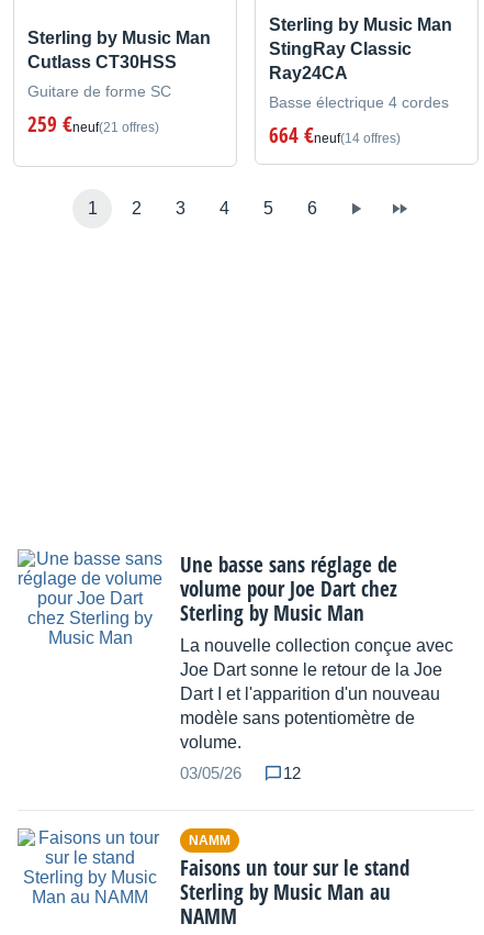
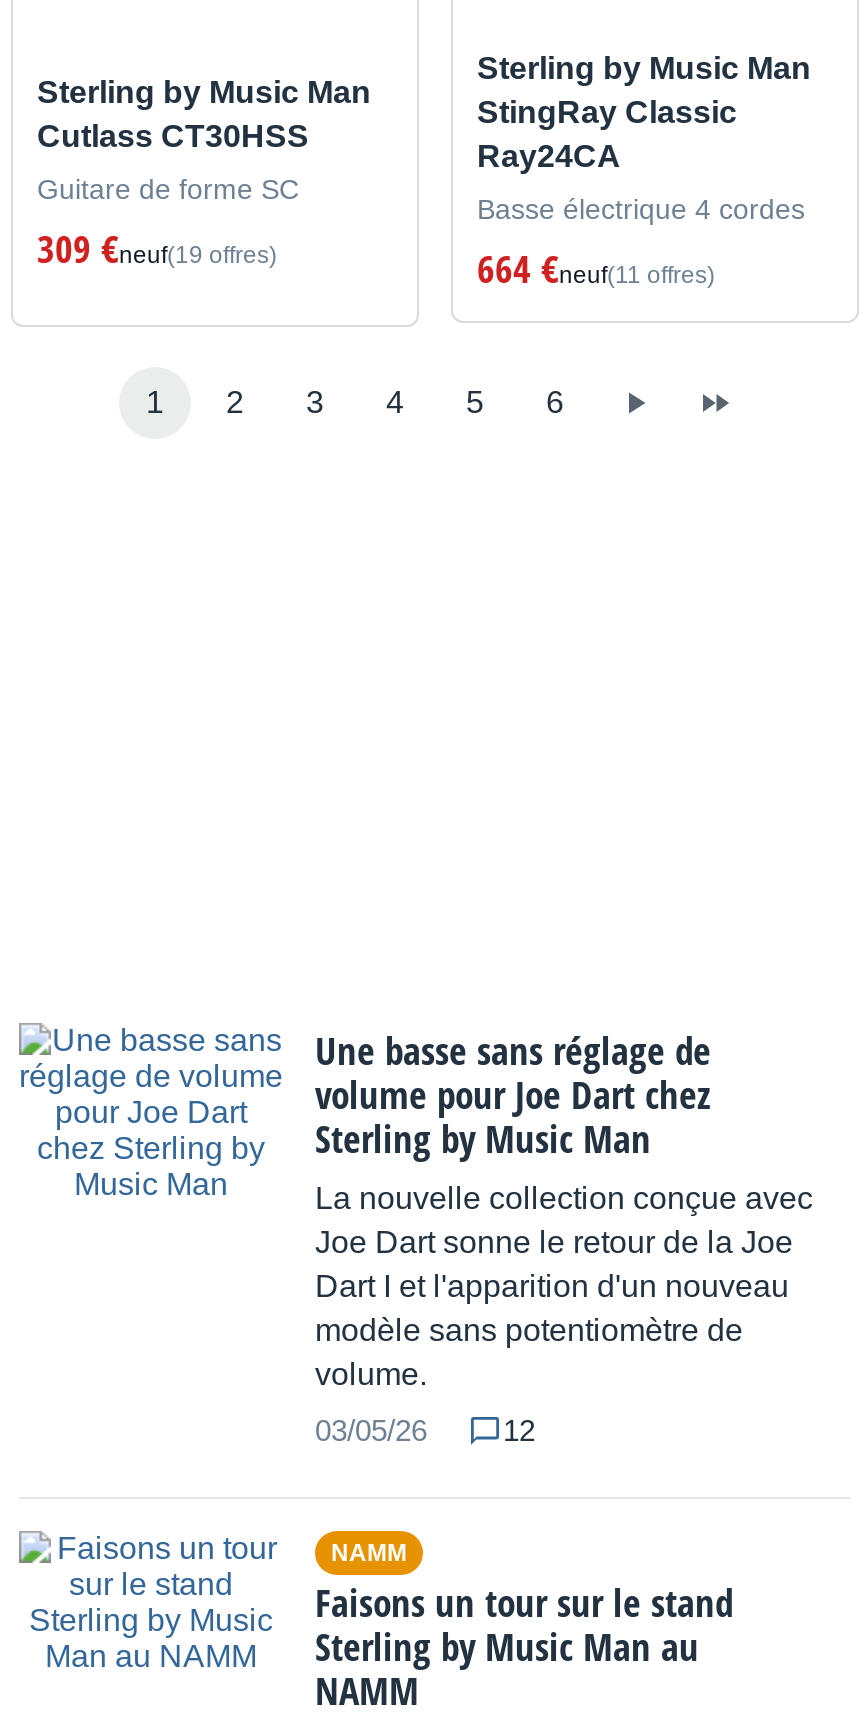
[27,109,159,138] 259 €neuf(21 offres) -> [37,222,277,274] 309 €neuf(19 offres)
[269,120,401,149] 664 €neuf(14 offres) -> [477,242,715,294] 664 €neuf(11 offres)

